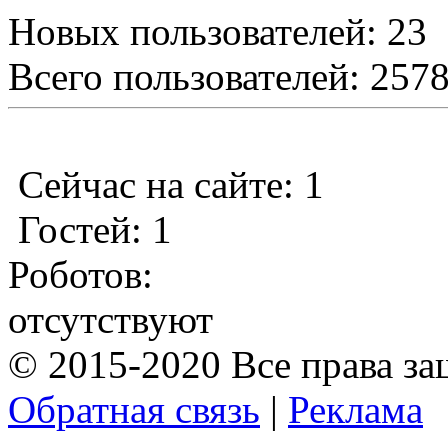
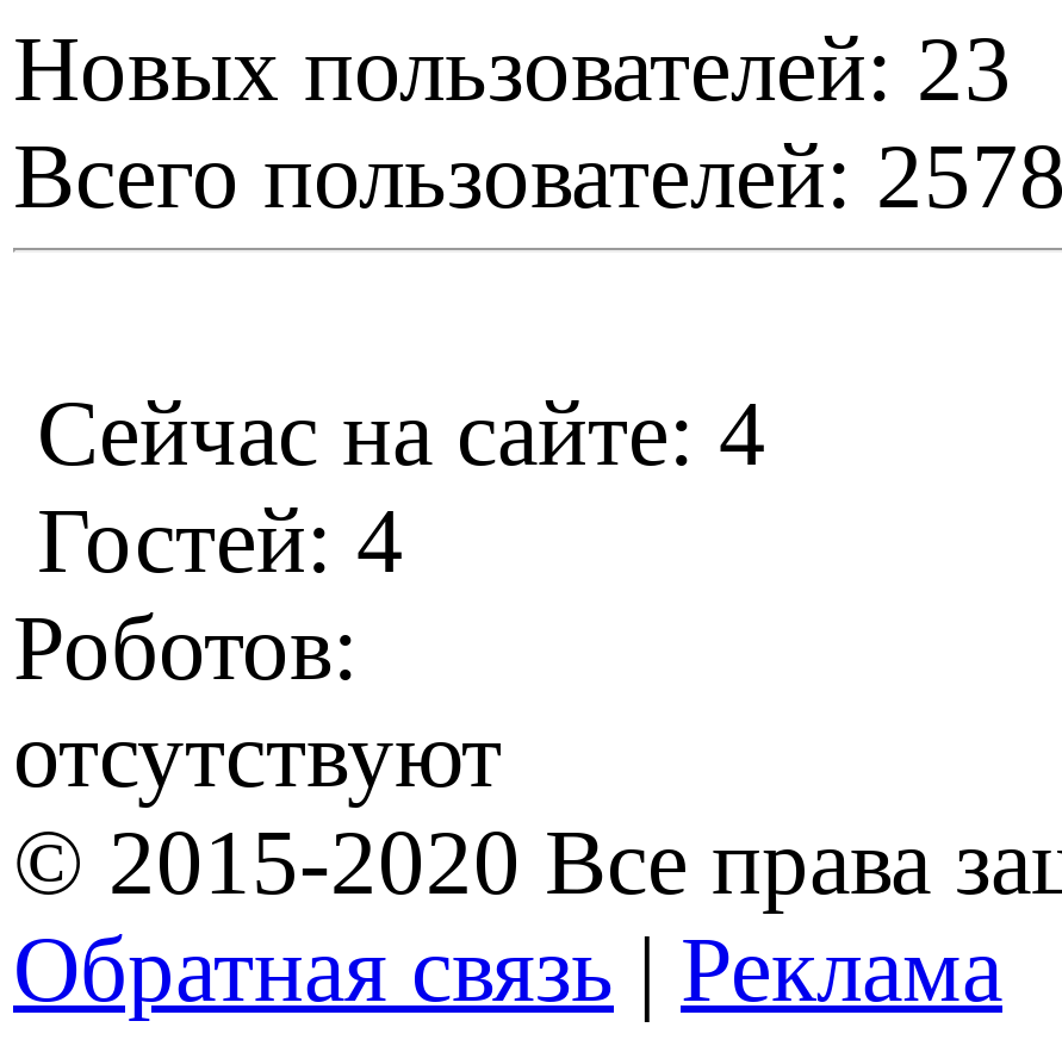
[8,163,324,206] Сейчас на сайте: 1 -> [13,382,766,485] Сейчас на сайте: 4
[8,208,172,251] Гостей: 1 -> [13,489,404,592] Гостей: 4

